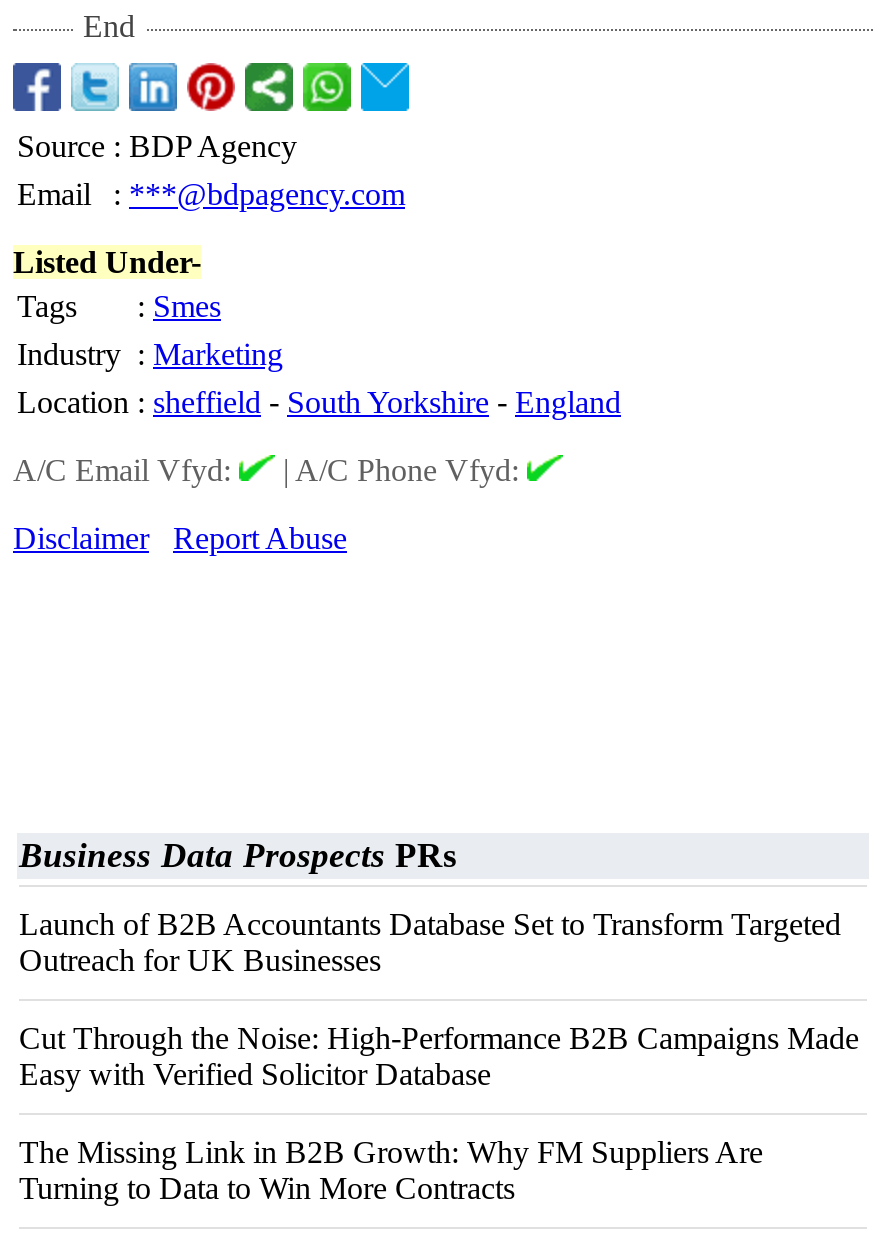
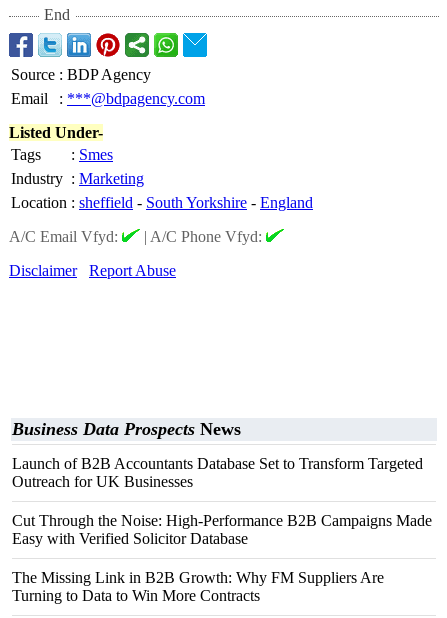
[19,835,457,875] Business Data Prospects PRs -> [12,419,241,439] Business Data Prospects News

